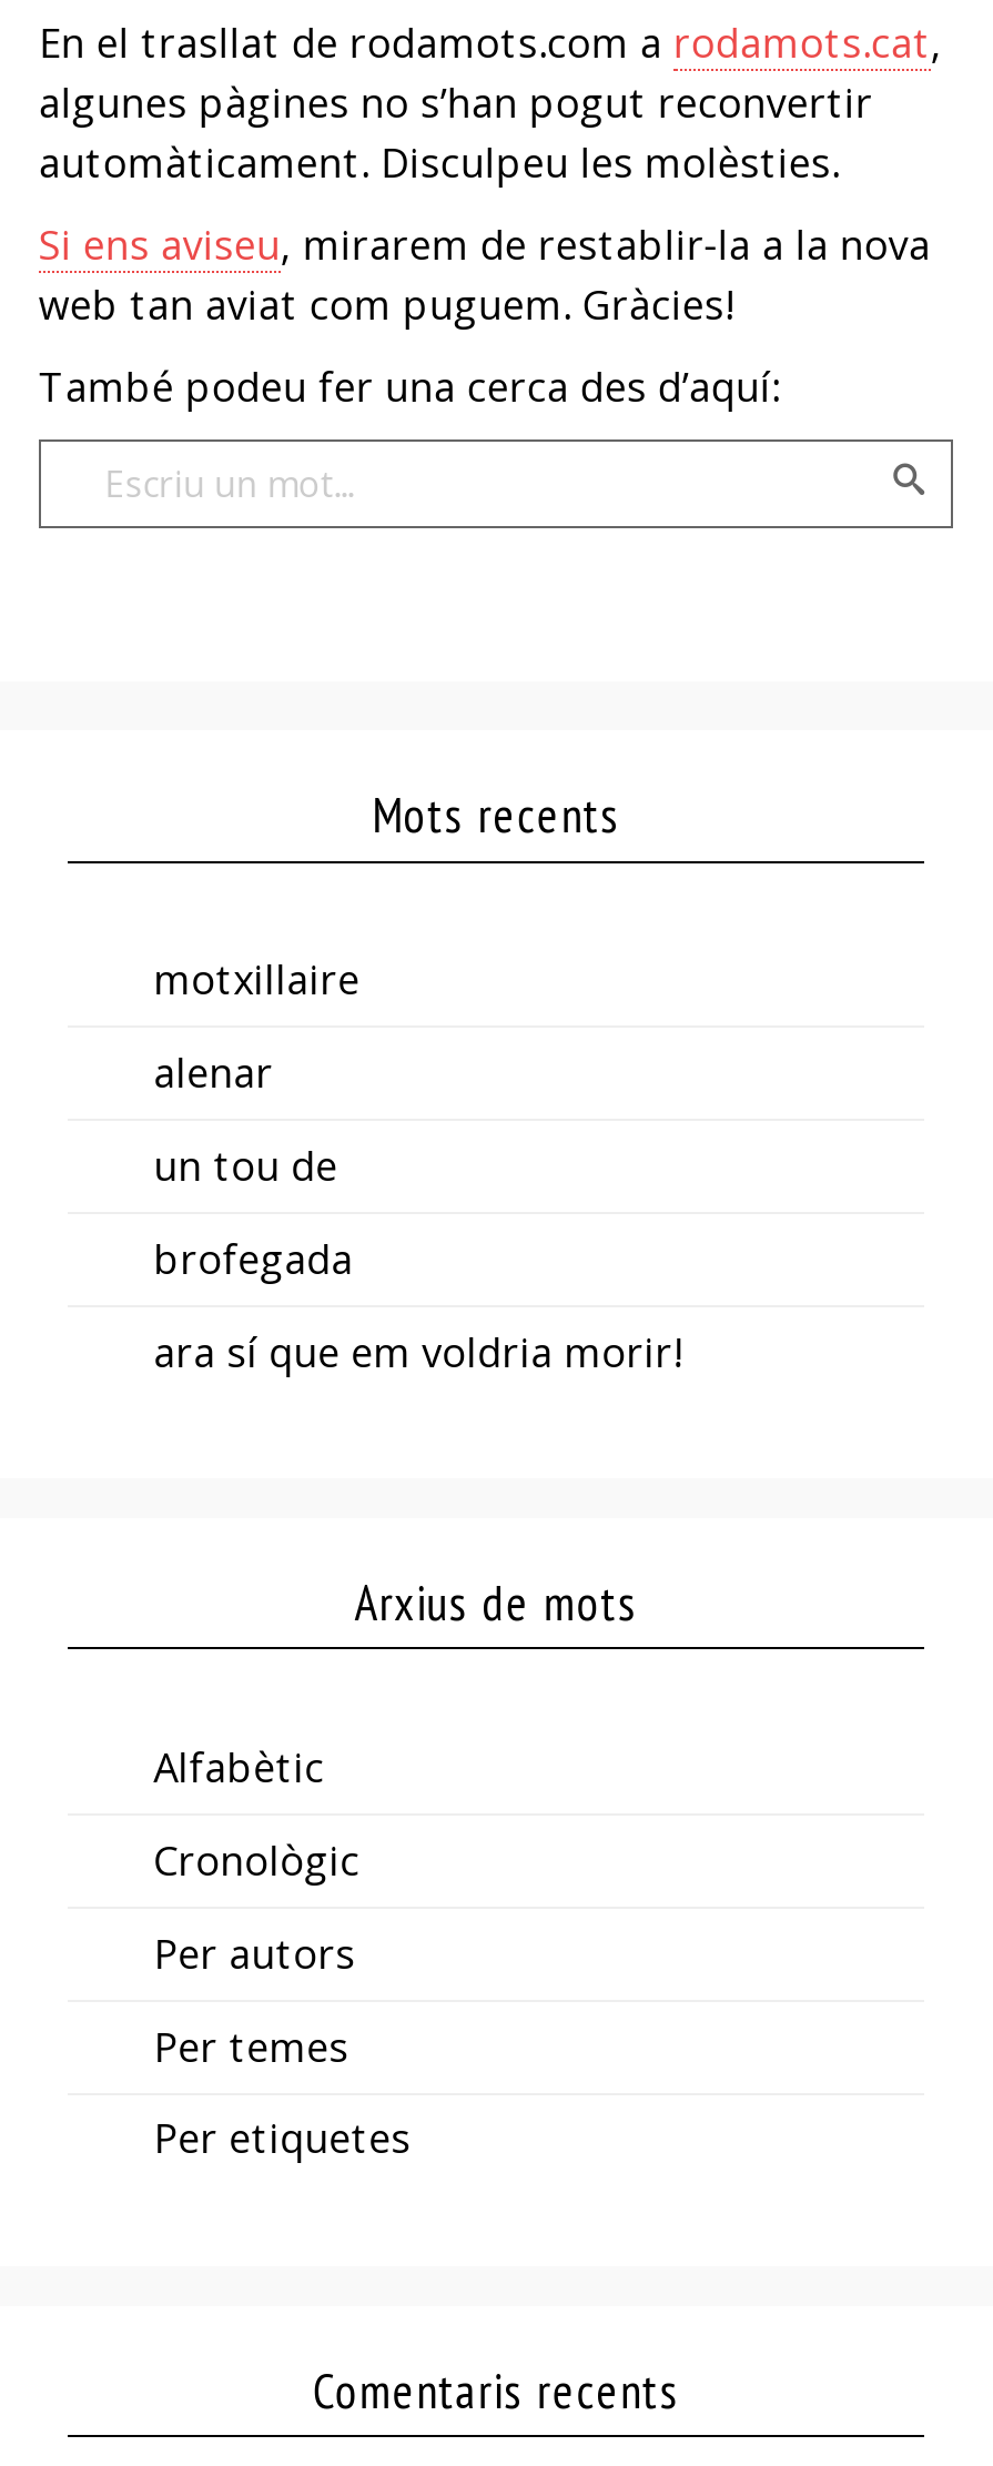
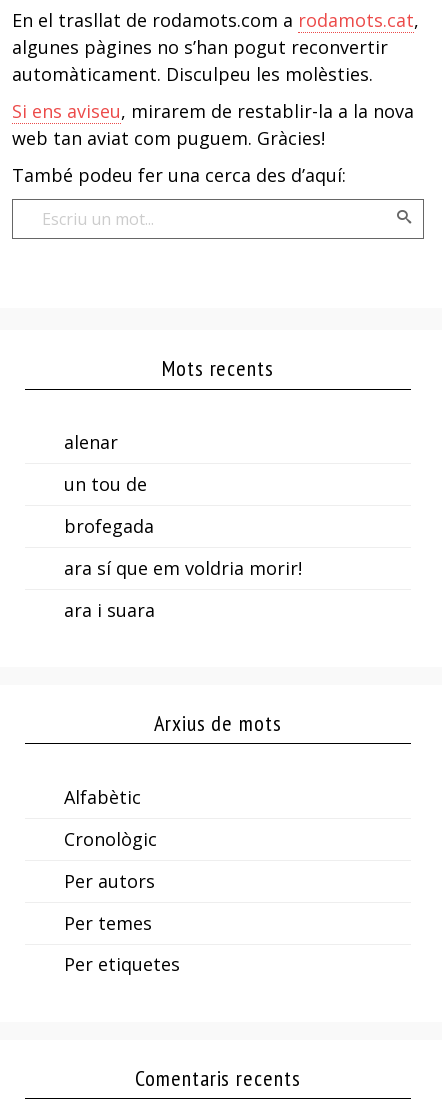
[153,953,360,1006] motxillaire -> none
moved [153,1046,681,1377] -> [64,430,302,580]: alenar | un tou de | brofegada | ara sí que em voldria morir!
none -> [64,598,155,622] ara i suara

